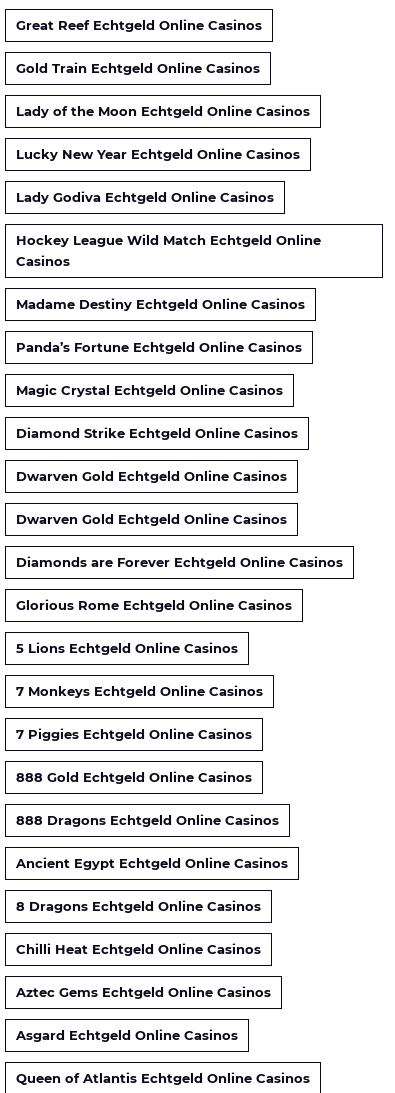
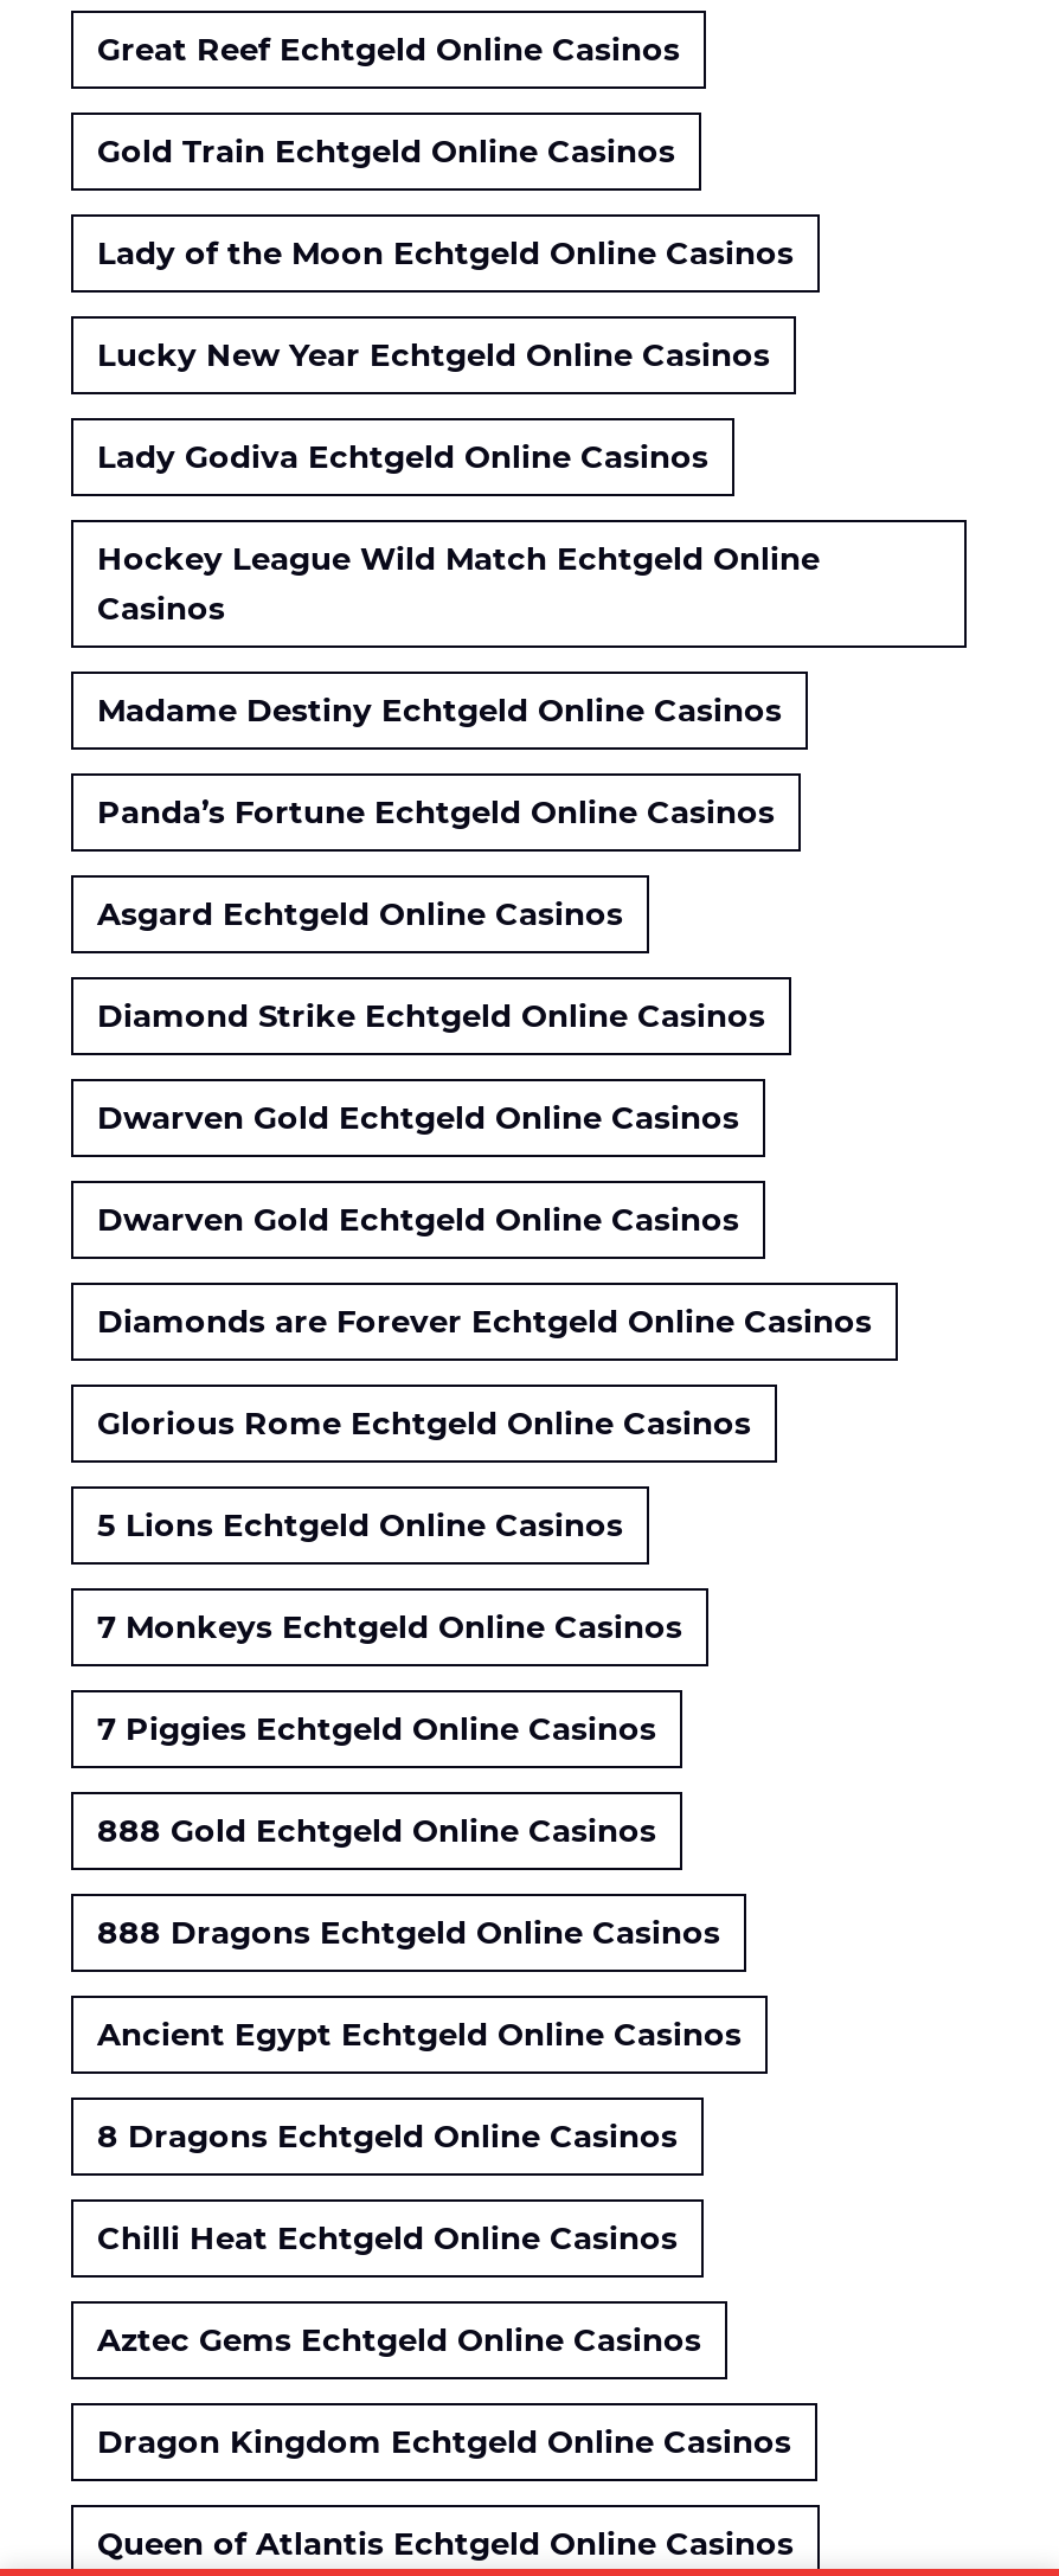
[16,382,283,398] Magic Crystal Echtgeld Online Casinos -> none
none -> [97,2421,791,2459] Dragon Kingdom Echtgeld Online Casinos
moved [16,1027,238,1043] -> [97,893,623,931]: Asgard Echtgeld Online Casinos

